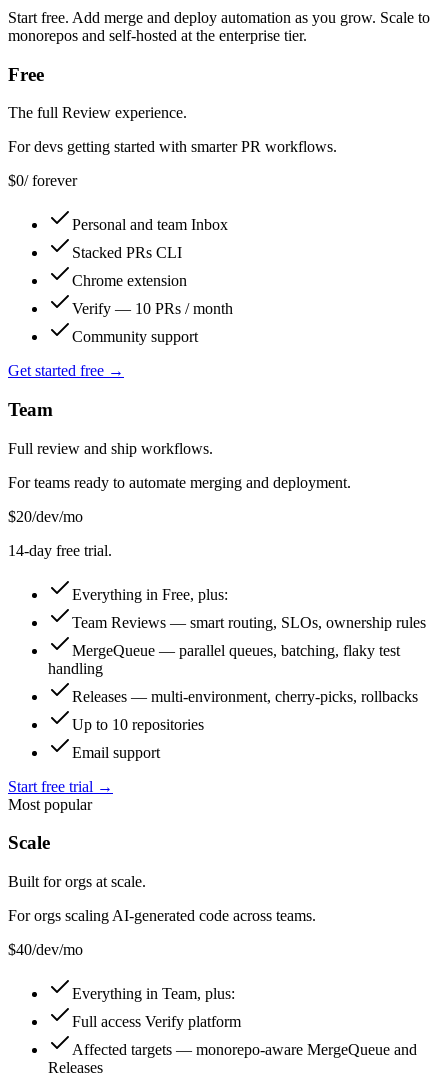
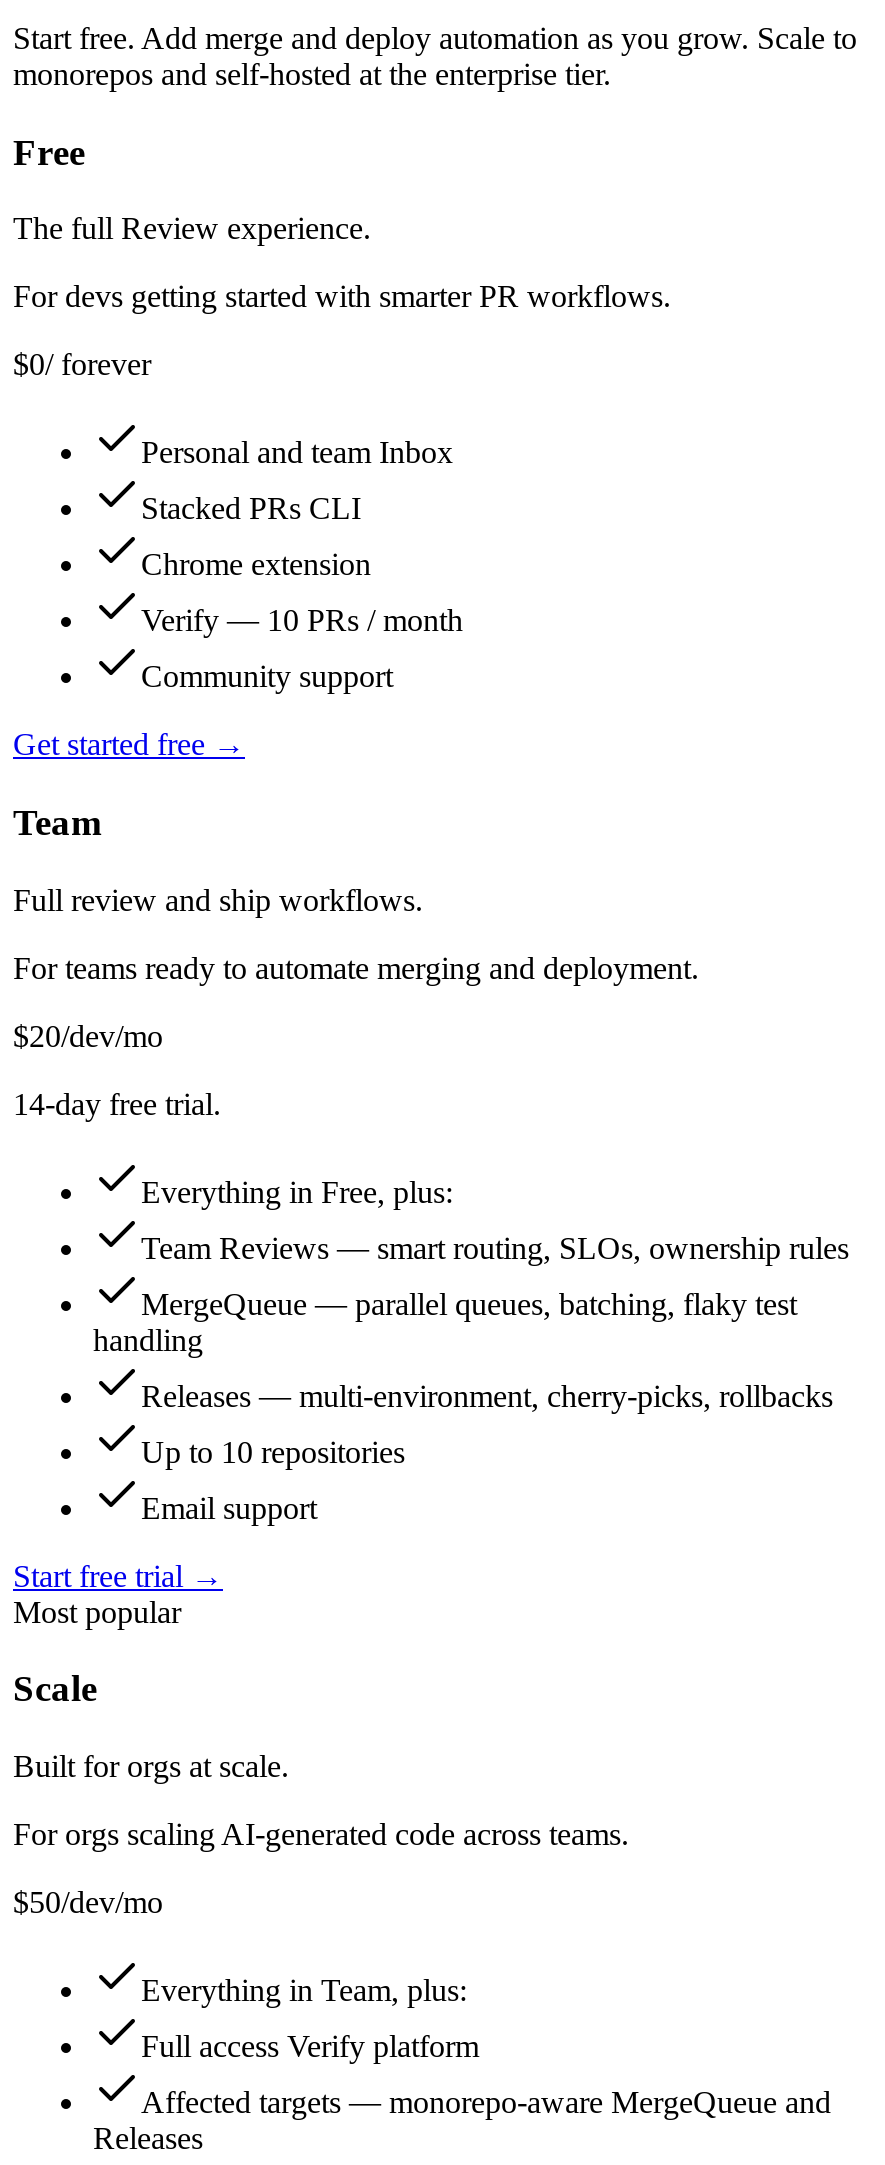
[8,941,83,958] $40/dev/mo -> [13,1885,163,1919] $50/dev/mo

